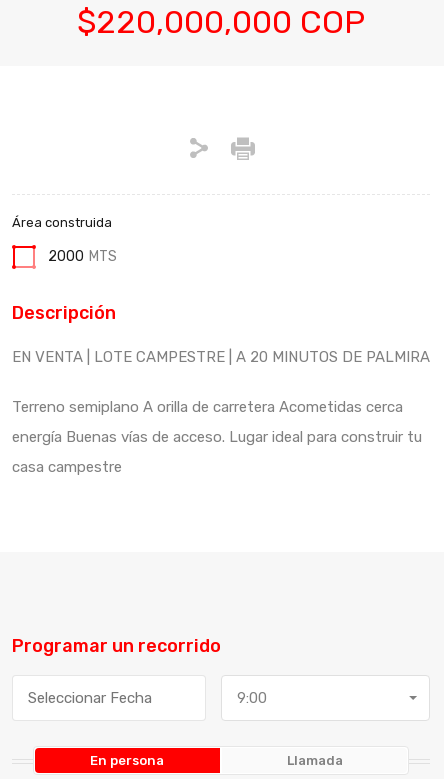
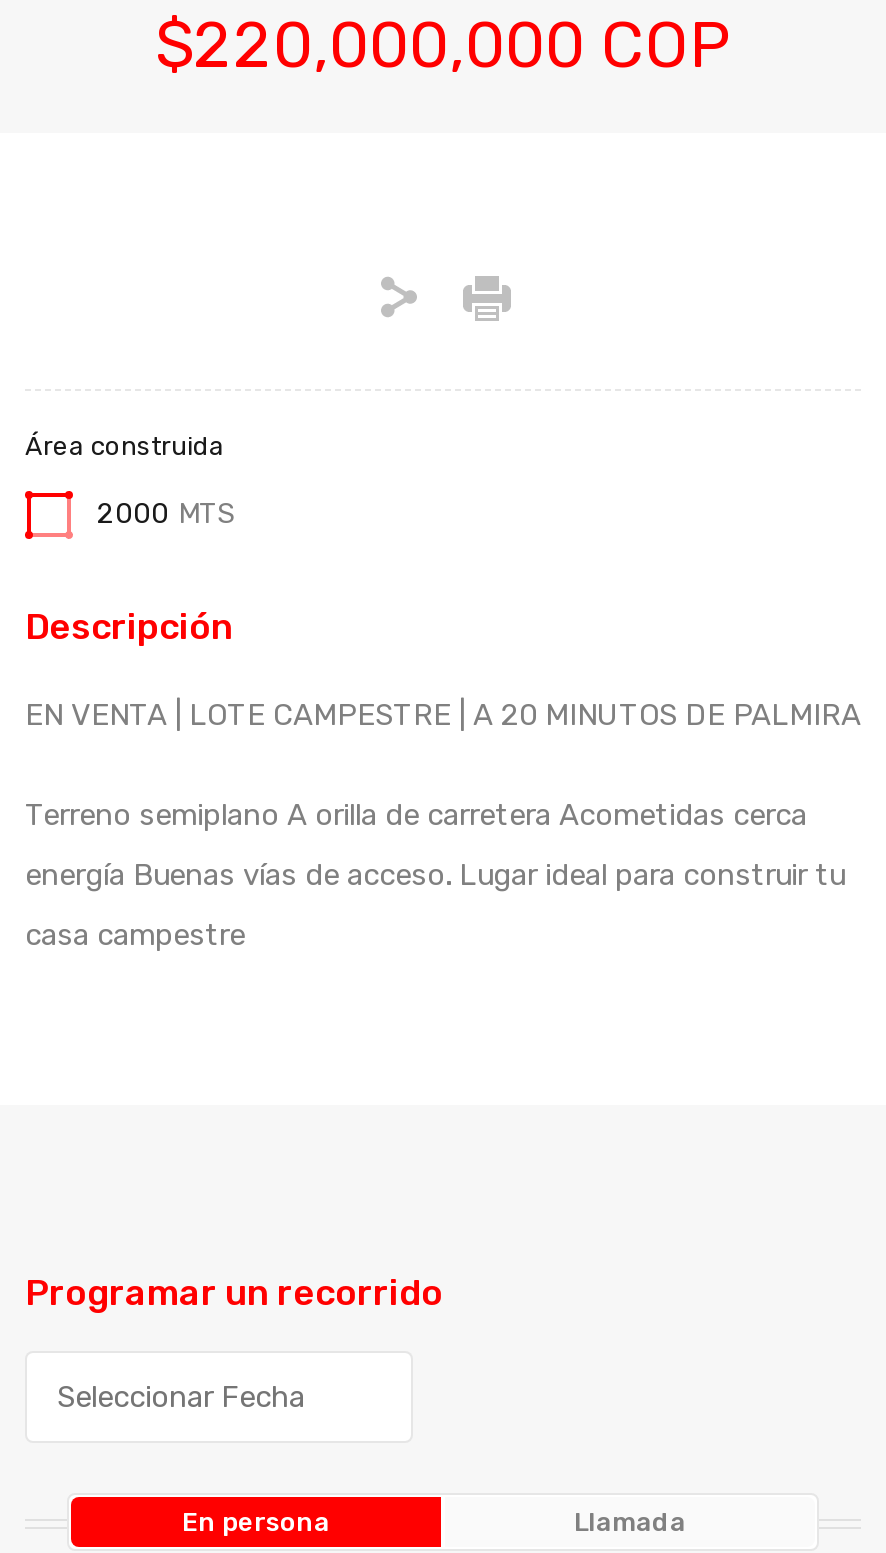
[237,689,267,707] 9:00 -> none

